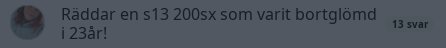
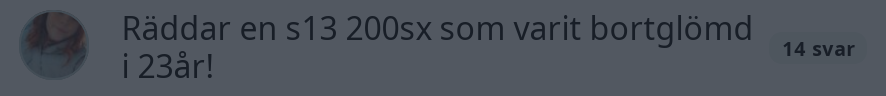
[61,3,428,31] Räddar en s13 200sx som varit bortglömd 13 svar -> [121,6,854,62] Räddar en s13 200sx som varit bortglömd 14 svar

